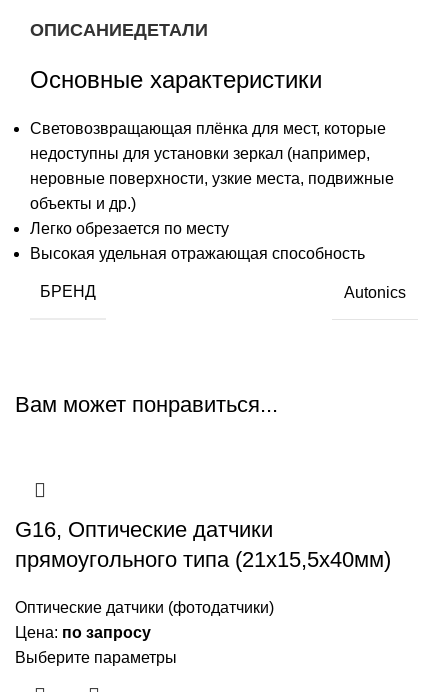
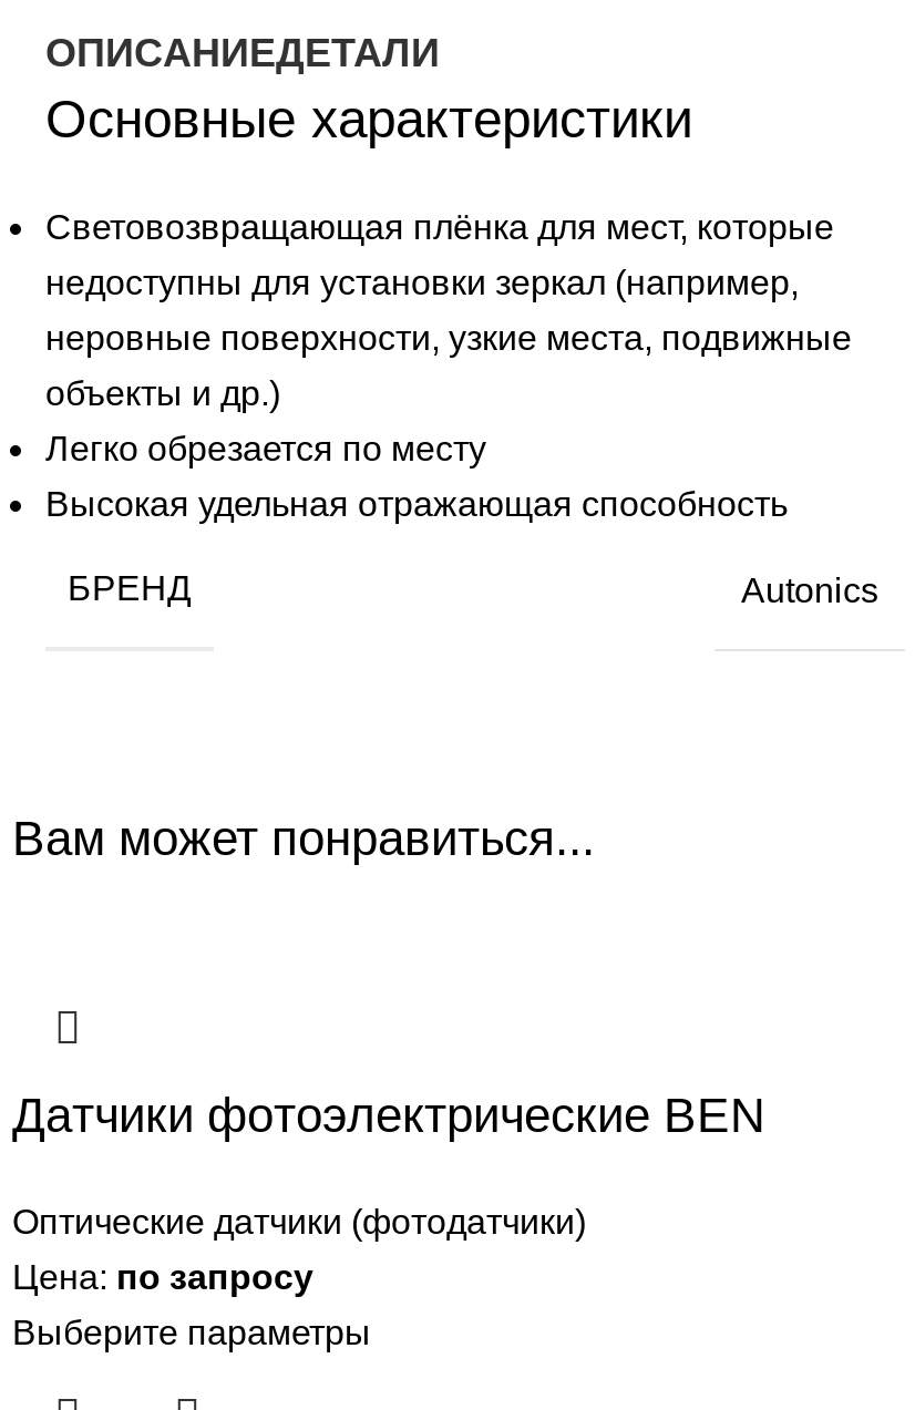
[15,517,391,572] G16, Оптические датчики | прямоугольного типа (21х15,5х40мм) -> [12,1088,765,1143] Датчики фотоэлектрические BEN

